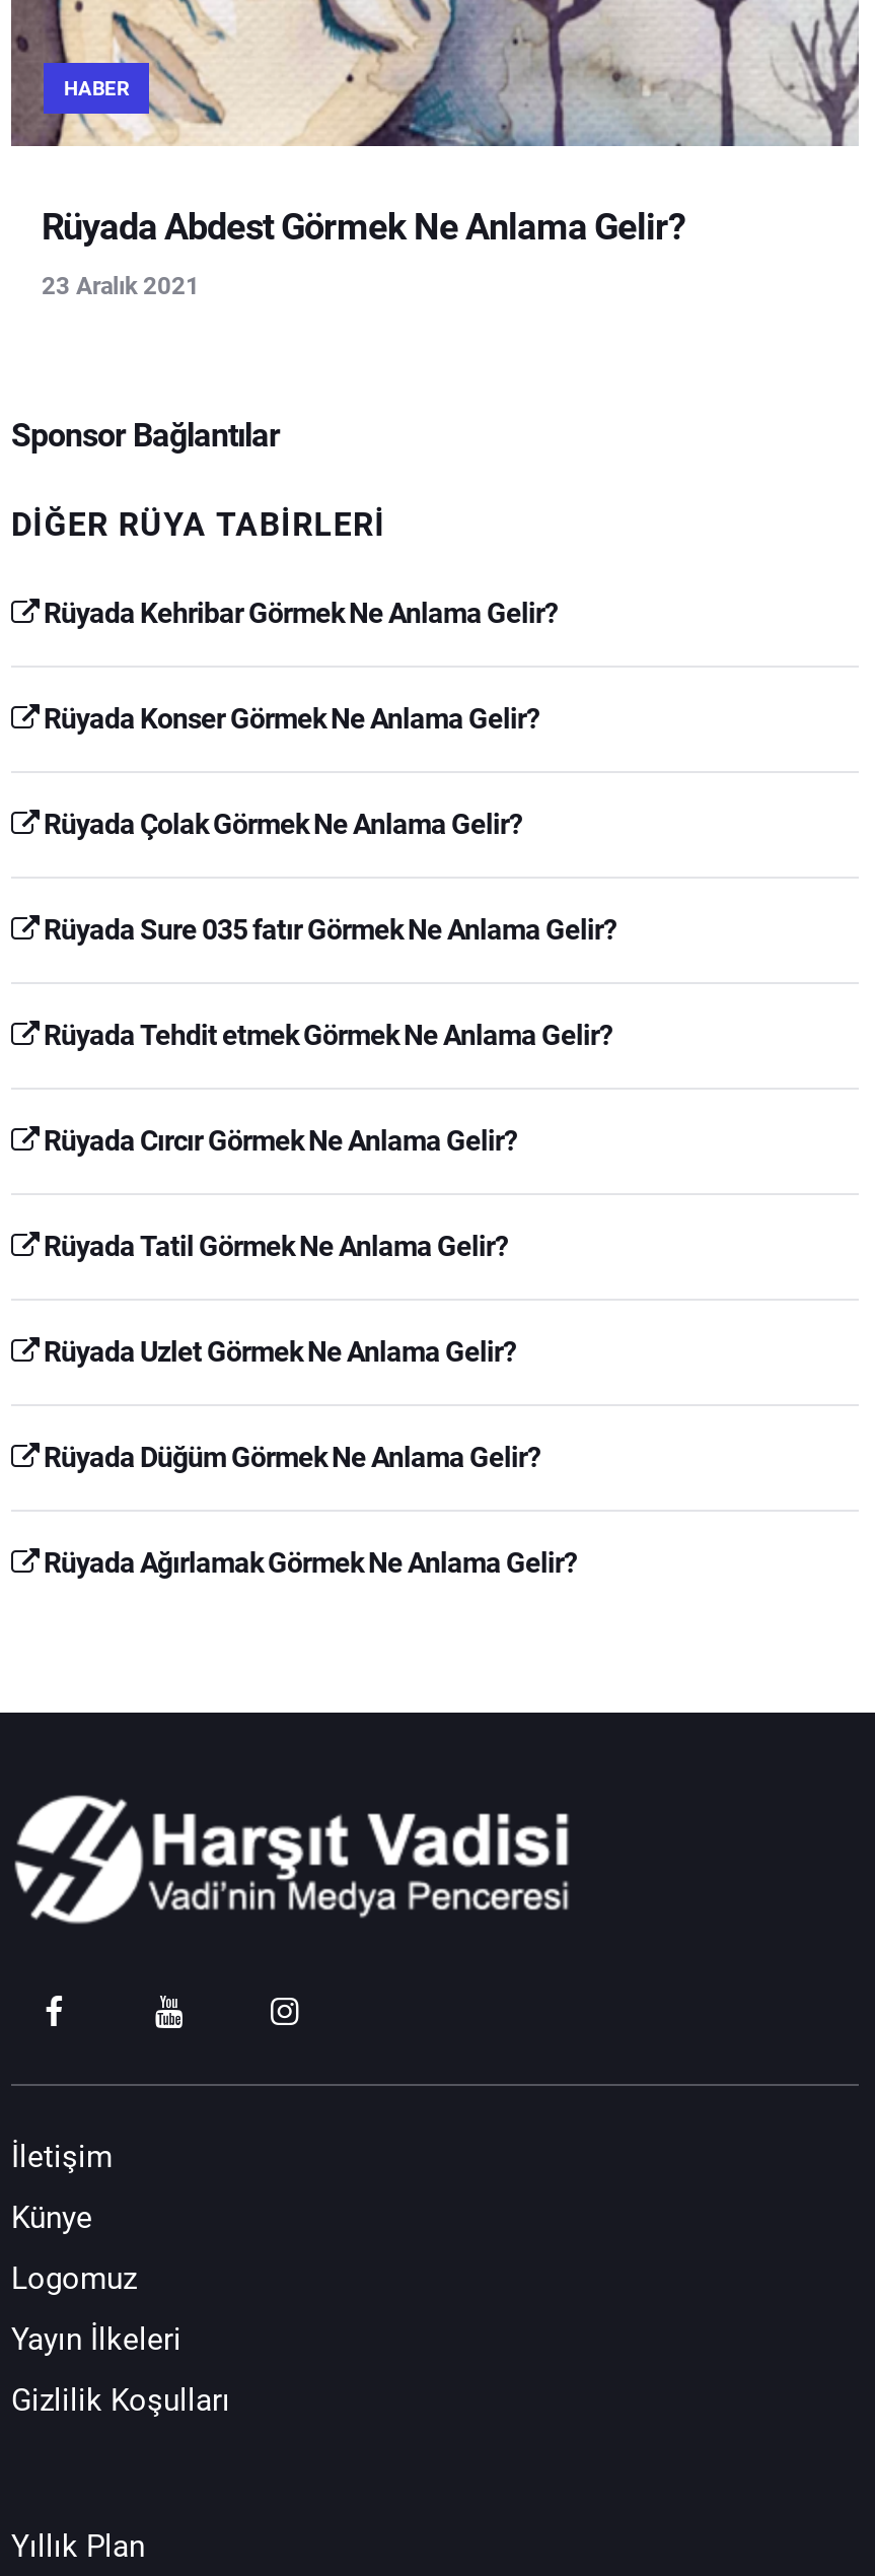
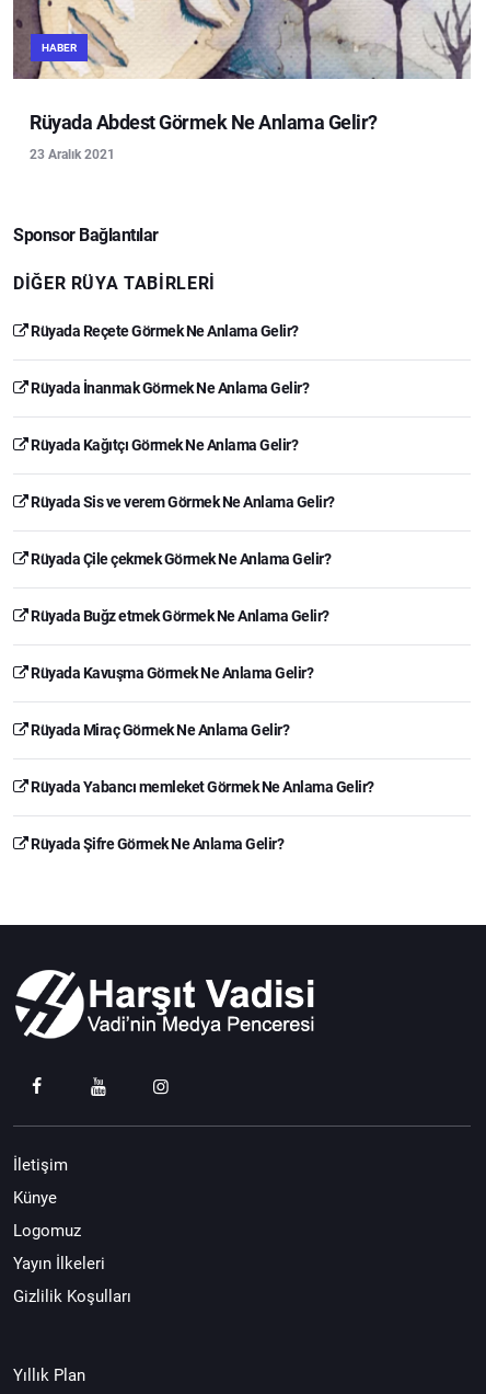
[39,596,558,629] Rüyada Kehribar Görmek Ne Anlama Gelir? -> [28,322,298,340] Rüyada Reçete Görmek Ne Anlama Gelir?
[39,702,539,734] Rüyada Konser Görmek Ne Anlama Gelir? -> [28,379,309,397] Rüyada İnanmak Görmek Ne Anlama Gelir?
[39,807,522,840] Rüyada Çolak Görmek Ne Anlama Gelir? -> [28,436,298,453] Rüyada Kağıtçı Görmek Ne Anlama Gelir?
[39,913,616,945] Rüyada Sure 035 fatır Görmek Ne Anlama Gelir? -> [28,493,334,510] Rüyada Sis ve verem Görmek Ne Anlama Gelir?
[39,1018,612,1051] Rüyada Tehdit etmek Görmek Ne Anlama Gelir? -> [28,550,331,567] Rüyada Çile çekmek Görmek Ne Anlama Gelir?
[39,1124,517,1156] Rüyada Cırcır Görmek Ne Anlama Gelir? -> [28,607,329,624] Rüyada Buğz etmek Görmek Ne Anlama Gelir?
[39,1229,508,1262] Rüyada Tatil Görmek Ne Anlama Gelir? -> [28,664,313,681] Rüyada Kavuşma Görmek Ne Anlama Gelir?
[39,1335,516,1367] Rüyada Uzlet Görmek Ne Anlama Gelir? -> [28,721,289,738] Rüyada Miraç Görmek Ne Anlama Gelir?
[39,1440,540,1473] Rüyada Düğüm Görmek Ne Anlama Gelir? -> [28,778,374,795] Rüyada Yabancı memleket Görmek Ne Anlama Gelir?
[39,1546,577,1578] Rüyada Ağırlamak Görmek Ne Anlama Gelir? -> [28,835,283,852] Rüyada Şifre Görmek Ne Anlama Gelir?

